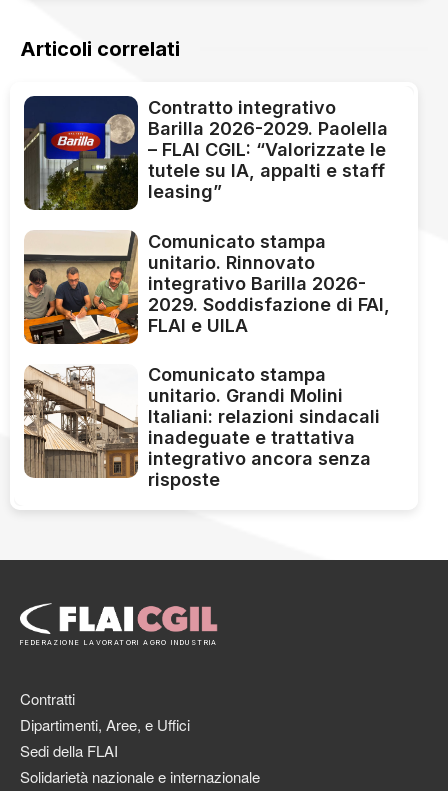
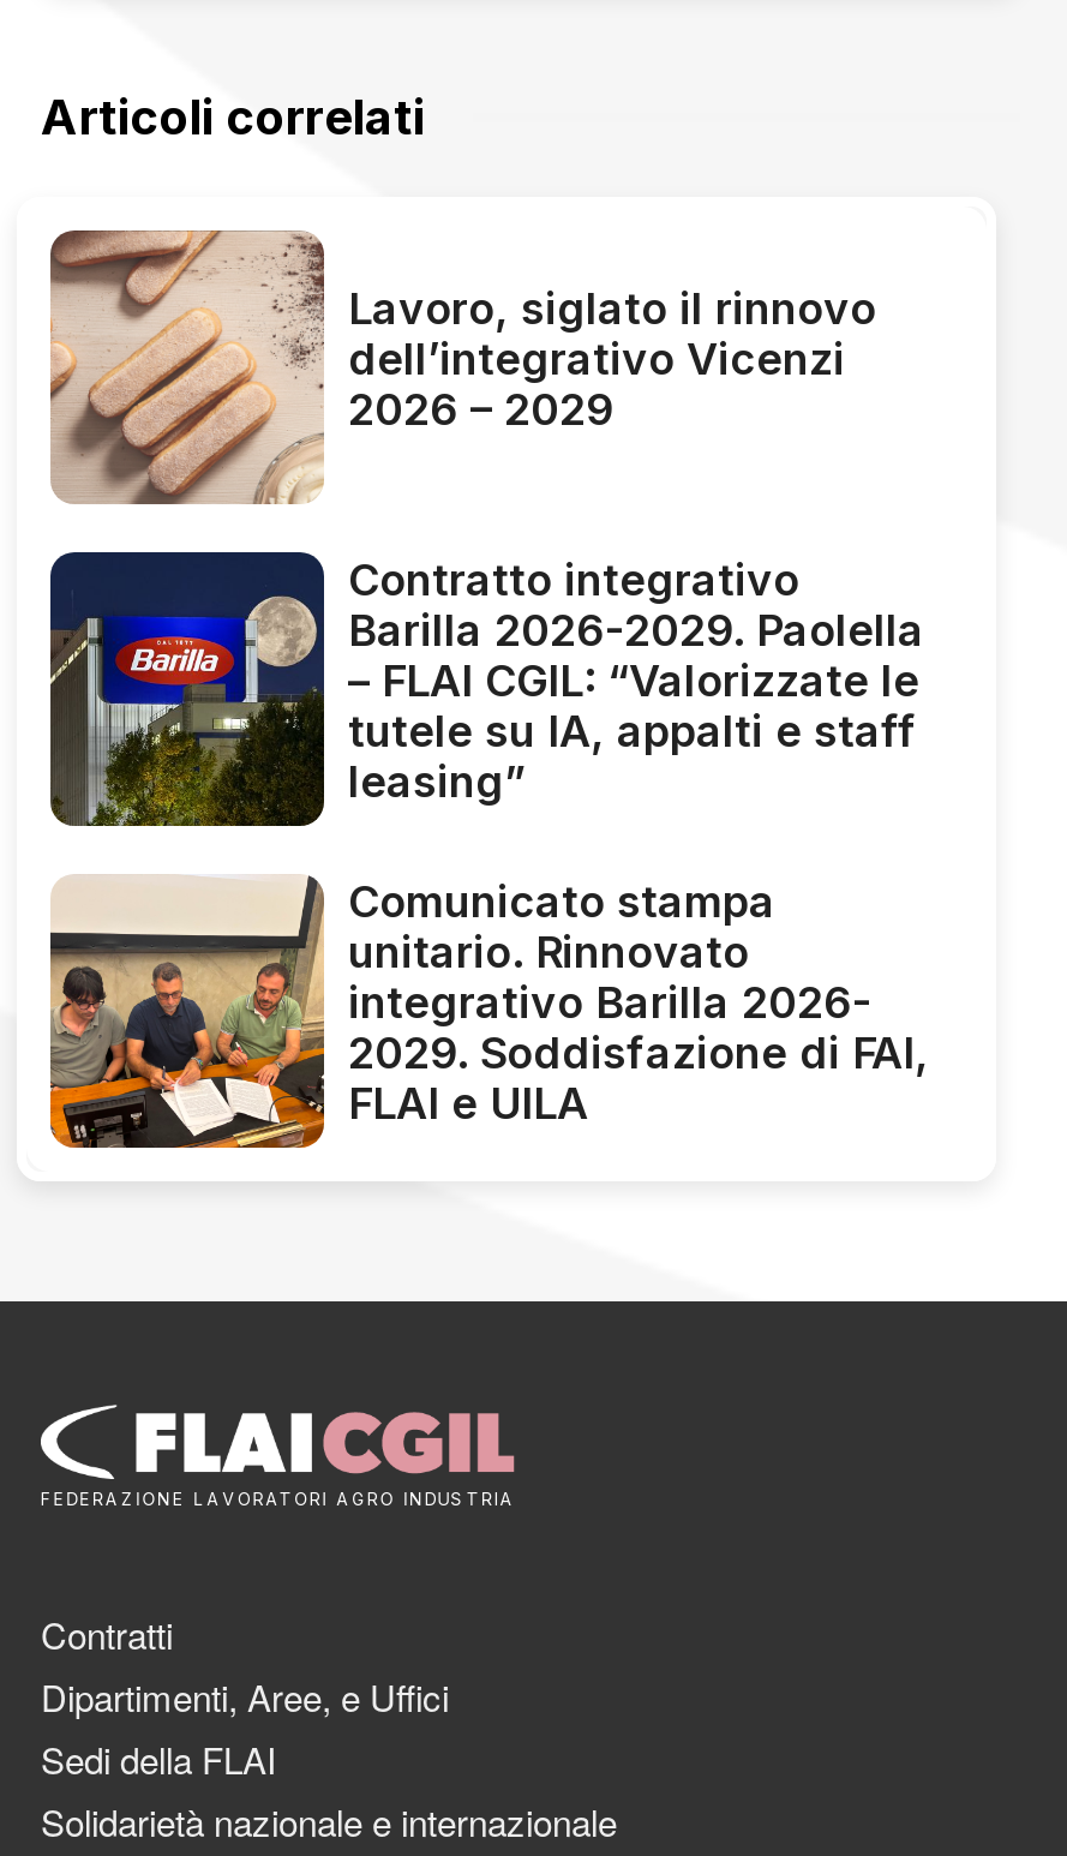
none -> [48,228,876,507] [image] | Lavoro, siglato il rinnovo | dell’integrativo Vicenzi | 2026 – 2029
moved [23,97,390,336] -> [48,555,929,1129]: [image] | Contratto integrativo | Barilla 2026-2029. Paolella | ... | 2029. Soddisfazione di FAI, | FLAI e UILA
[23,364,380,496] [image] | Comunicato stampa | unitario. Grandi Molini | Italiani: relazioni sindacali | inadeguate e trattativa | integrativo ancora senza | risposte -> none

